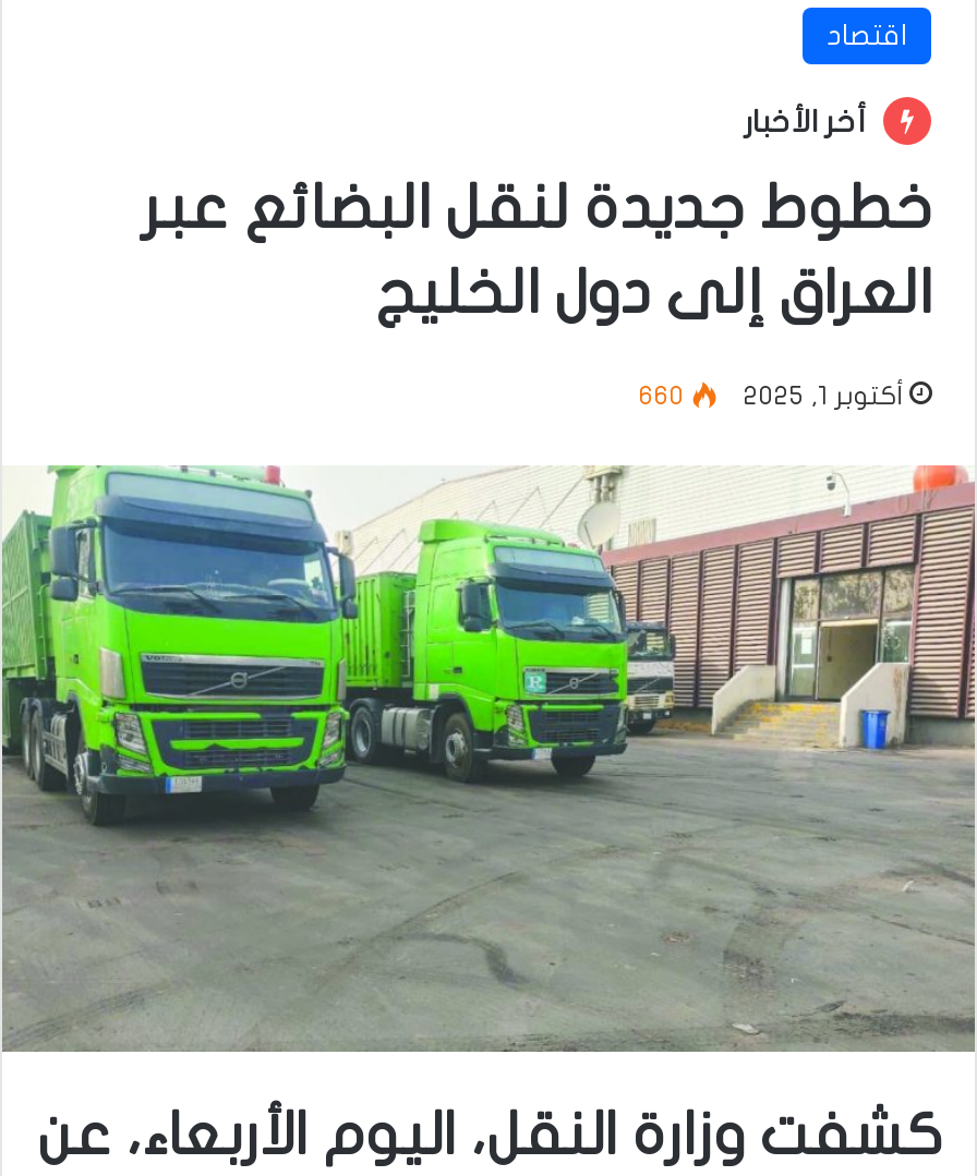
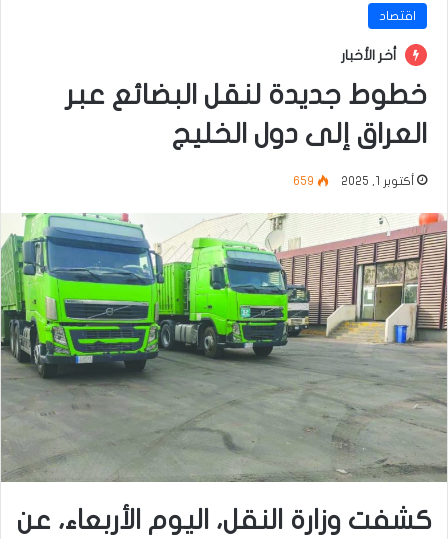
[639,383,685,409] 660 -> [293,175,314,187] 659

